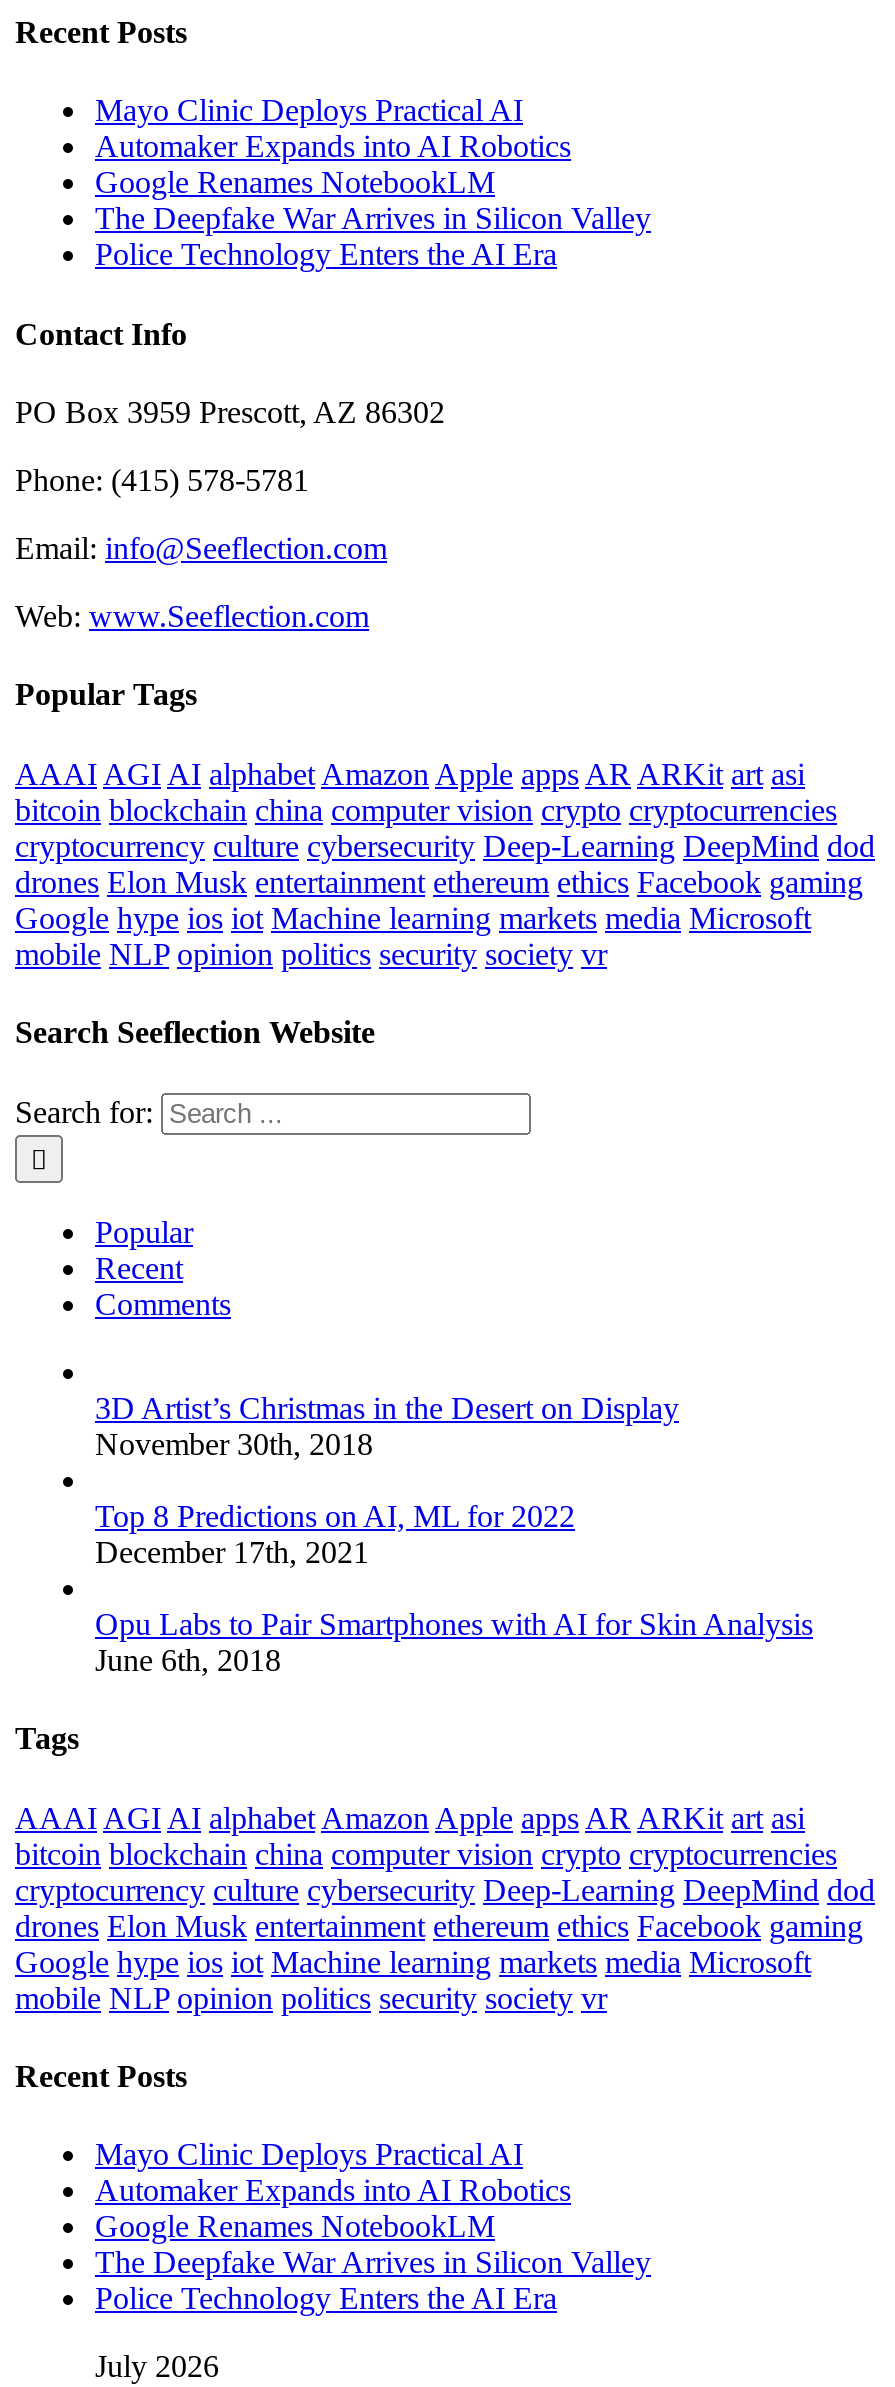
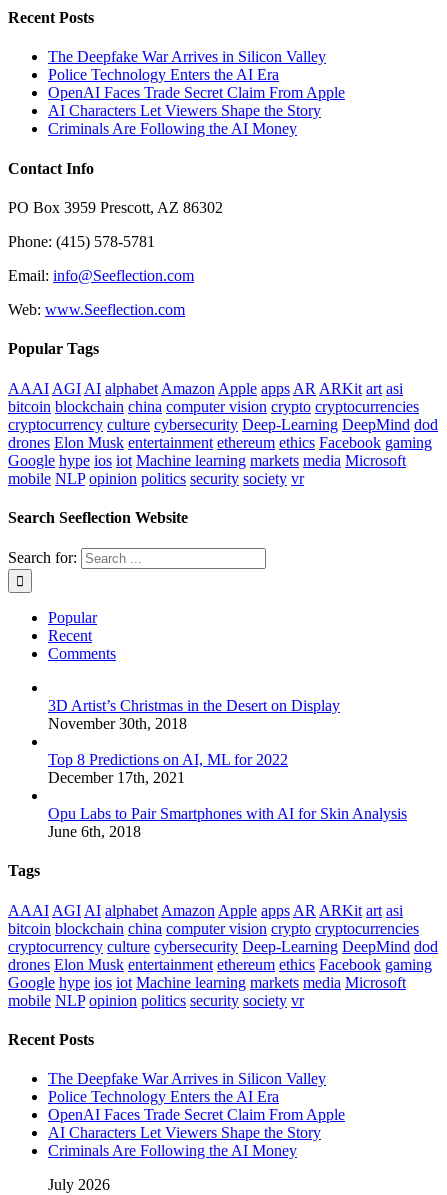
[95,94,571,200] Mayo Clinic Deploys Practical AI | Automaker Expands into AI Robotics | Google Renames NotebookLM -> none
moved [95,202,651,272] -> [48,48,326,83]: The Deepfake War Arrives in Silicon Valley | Police Technology Enters the AI Era
none -> [48,84,345,137] OpenAI Faces Trade Secret Claim From Apple | AI Characters Let Viewers Shape the Story | Criminals Are Following the AI Money
[95,2137,571,2243] Mayo Clinic Deploys Practical AI | Automaker Expands into AI Robotics | Google Renames NotebookLM -> none
moved [95,2245,651,2315] -> [48,1070,326,1105]: The Deepfake War Arrives in Silicon Valley | Police Technology Enters the AI Era
none -> [48,1106,345,1159] OpenAI Faces Trade Secret Claim From Apple | AI Characters Let Viewers Shape the Story | Criminals Are Following the AI Money

